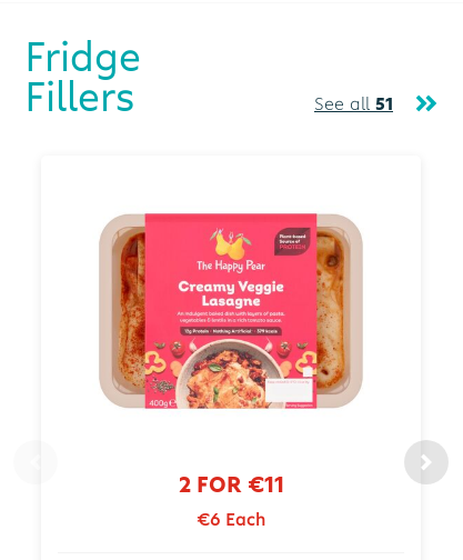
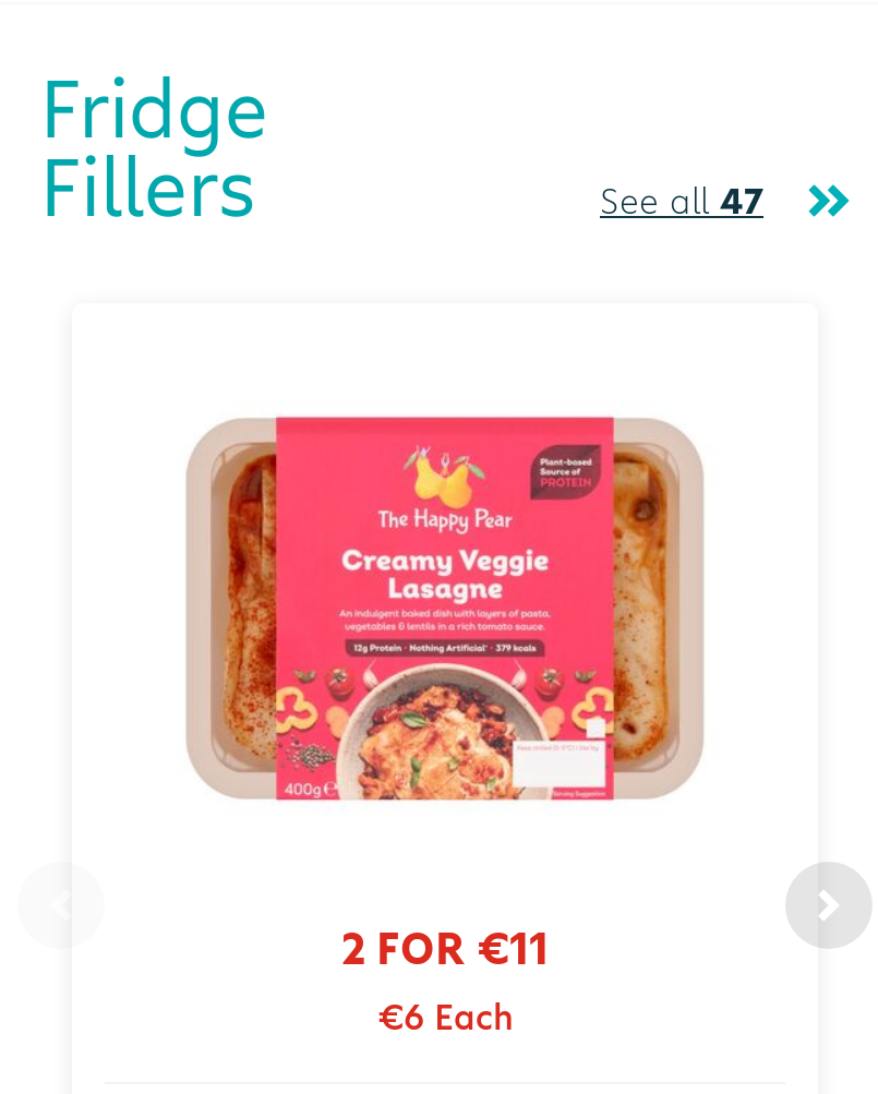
[314,91,393,116] See all 51 -> [600,177,763,225] See all 47

